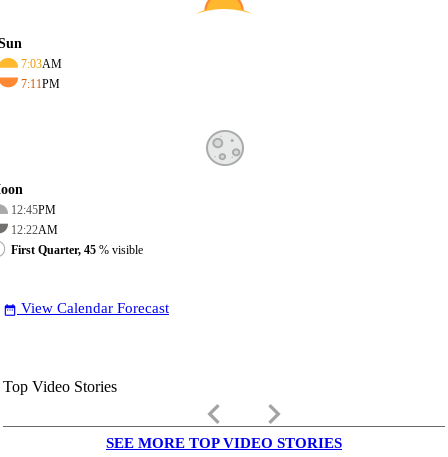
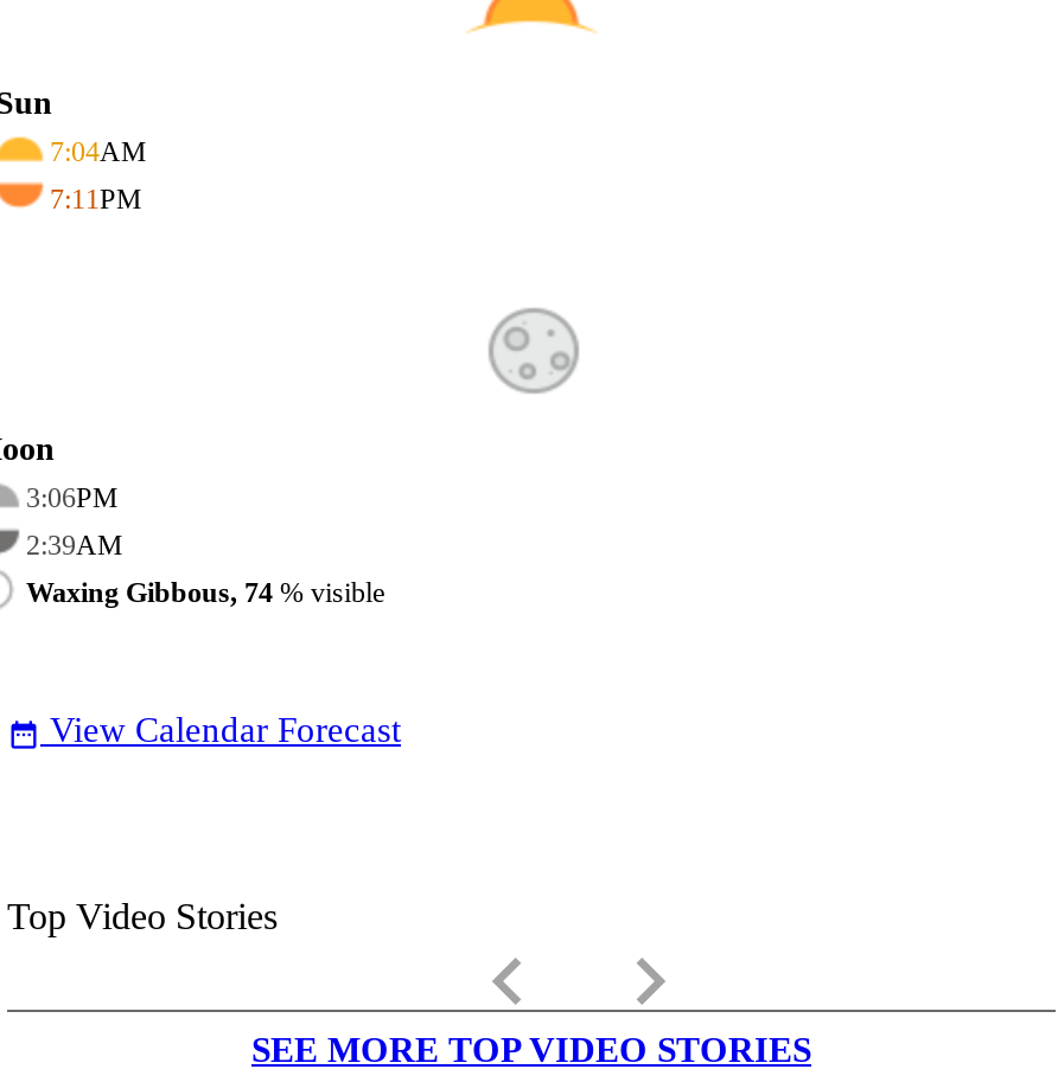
[21,57,62,71] 7:03AM -> [50,135,147,168] 7:04AM
[11,203,56,217] 12:45PM -> [26,481,119,514] 3:06PM
[11,223,58,237] 12:22AM -> [26,528,123,562] 2:39AM
[11,243,143,257] First Quarter, 45% visible -> [26,576,384,609] Waxing Gibbous, 74% visible

